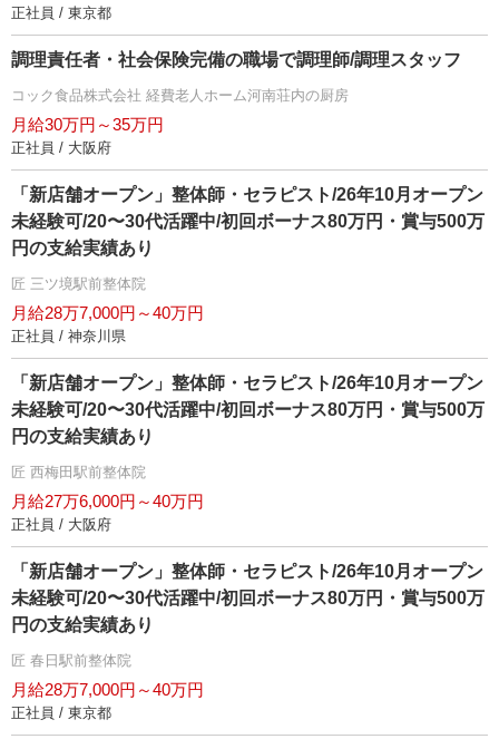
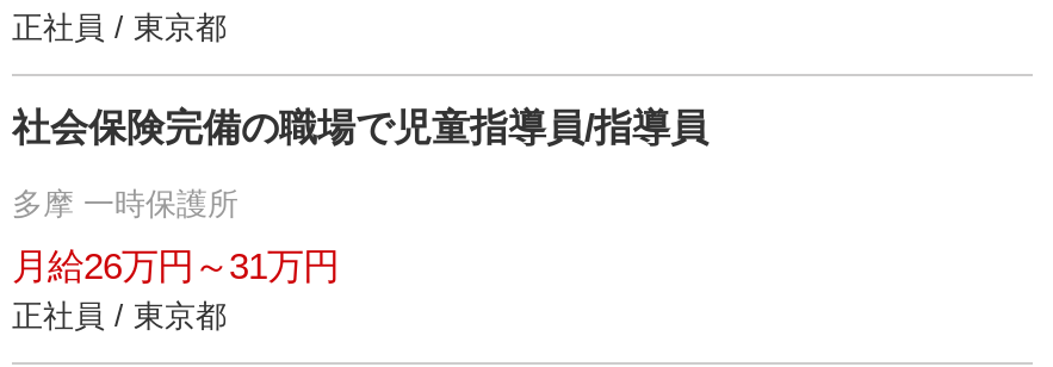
[11,50,485,699] 調理責任者・社会保険完備の職場で調理師/調理スタッフ | コック食品株式会社 経費老人ホーム河南荘内の厨房 | 月給30万円～35万円 | 正社員 / 大阪府 | 「新店舗オープン」整体師・セラピスト/26年10月オープン | 未経験可/20〜30代活躍中/初回ボーナス80万円・賞与500万 | 円の支給実績あり | 匠 三ツ境駅前整体院 | 月給28万7,000円～40万円 | 正社員 / 神奈川県 | 「新店舗オープン」整体師・セラピスト/26年10月オープン | 未経験可/20〜30代活躍中/初回ボーナス80万円・賞与500万 | 円の支給実績あり | 匠 西梅田駅前整体院 | 月給27万6,000円～40万円 | 正社員 / 大阪府 | 「新店舗オープン」整体師・セラピスト/26年10月オープン | 未経験可/20〜30代活躍中/初回ボーナス80万円・賞与500万 | 円の支給実績あり | 匠 春日駅前整体院 | 月給28万7,000円～40万円 -> [12,107,708,286] 社会保険完備の職場で児童指導員/指導員 | 多摩 一時保護所 | 月給26万円～31万円

